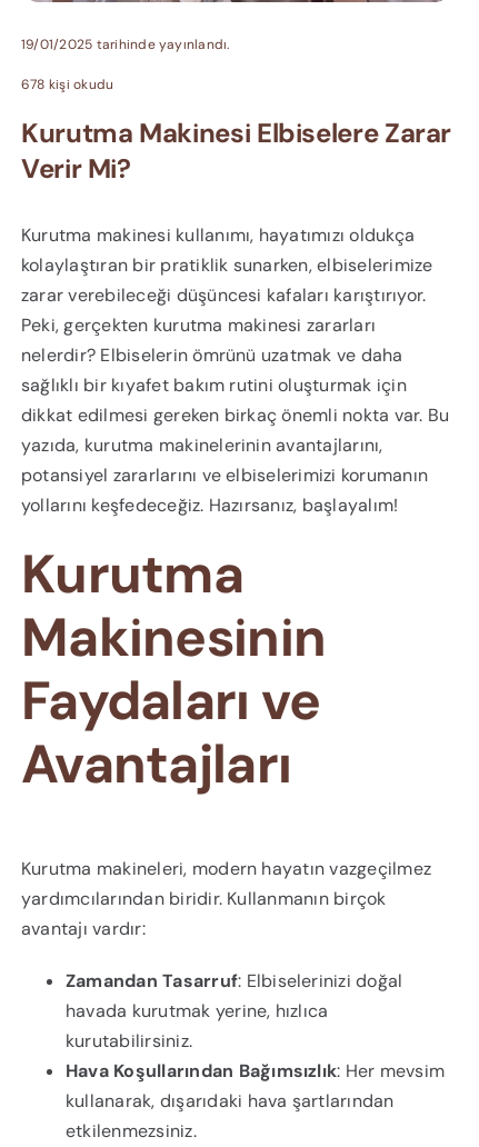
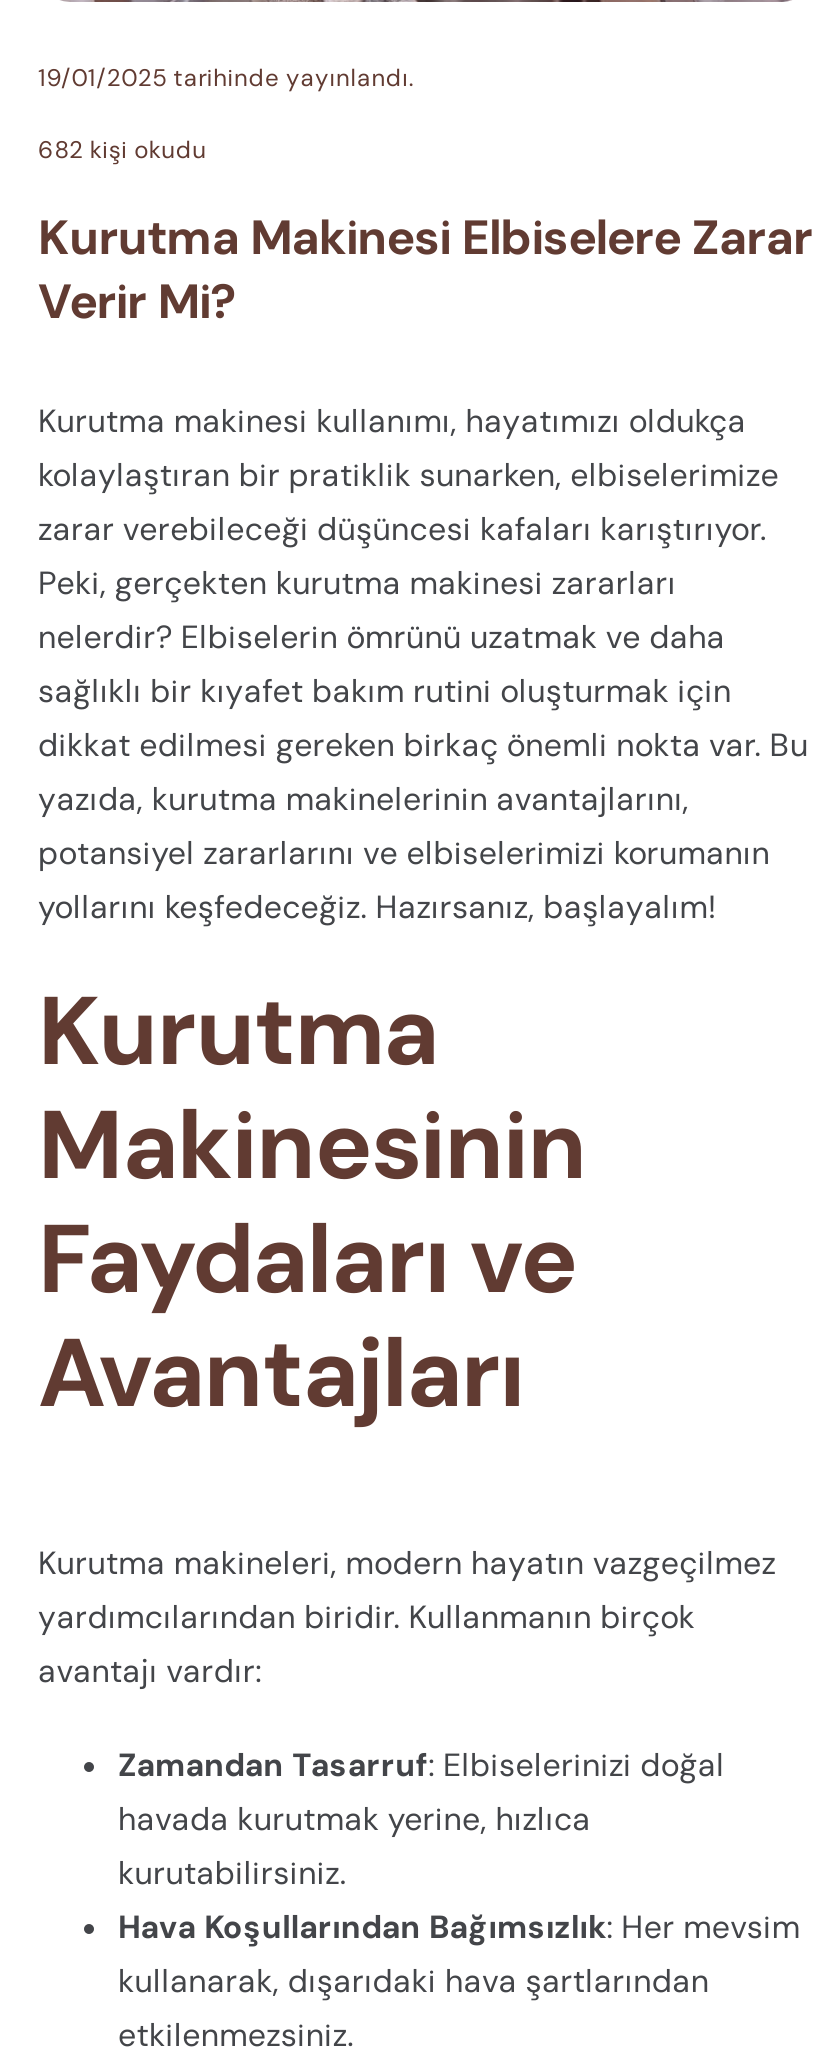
[21,75,114,93] 678 kişi okudu -> [38,135,207,167] 682 kişi okudu

